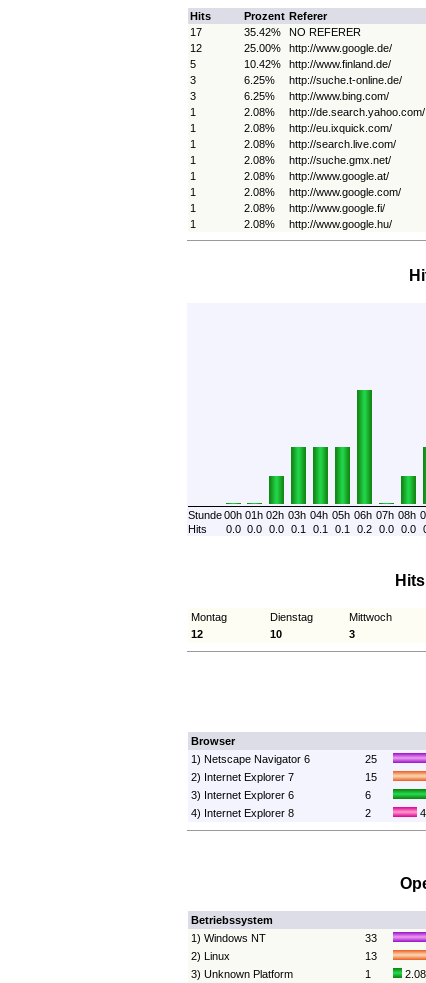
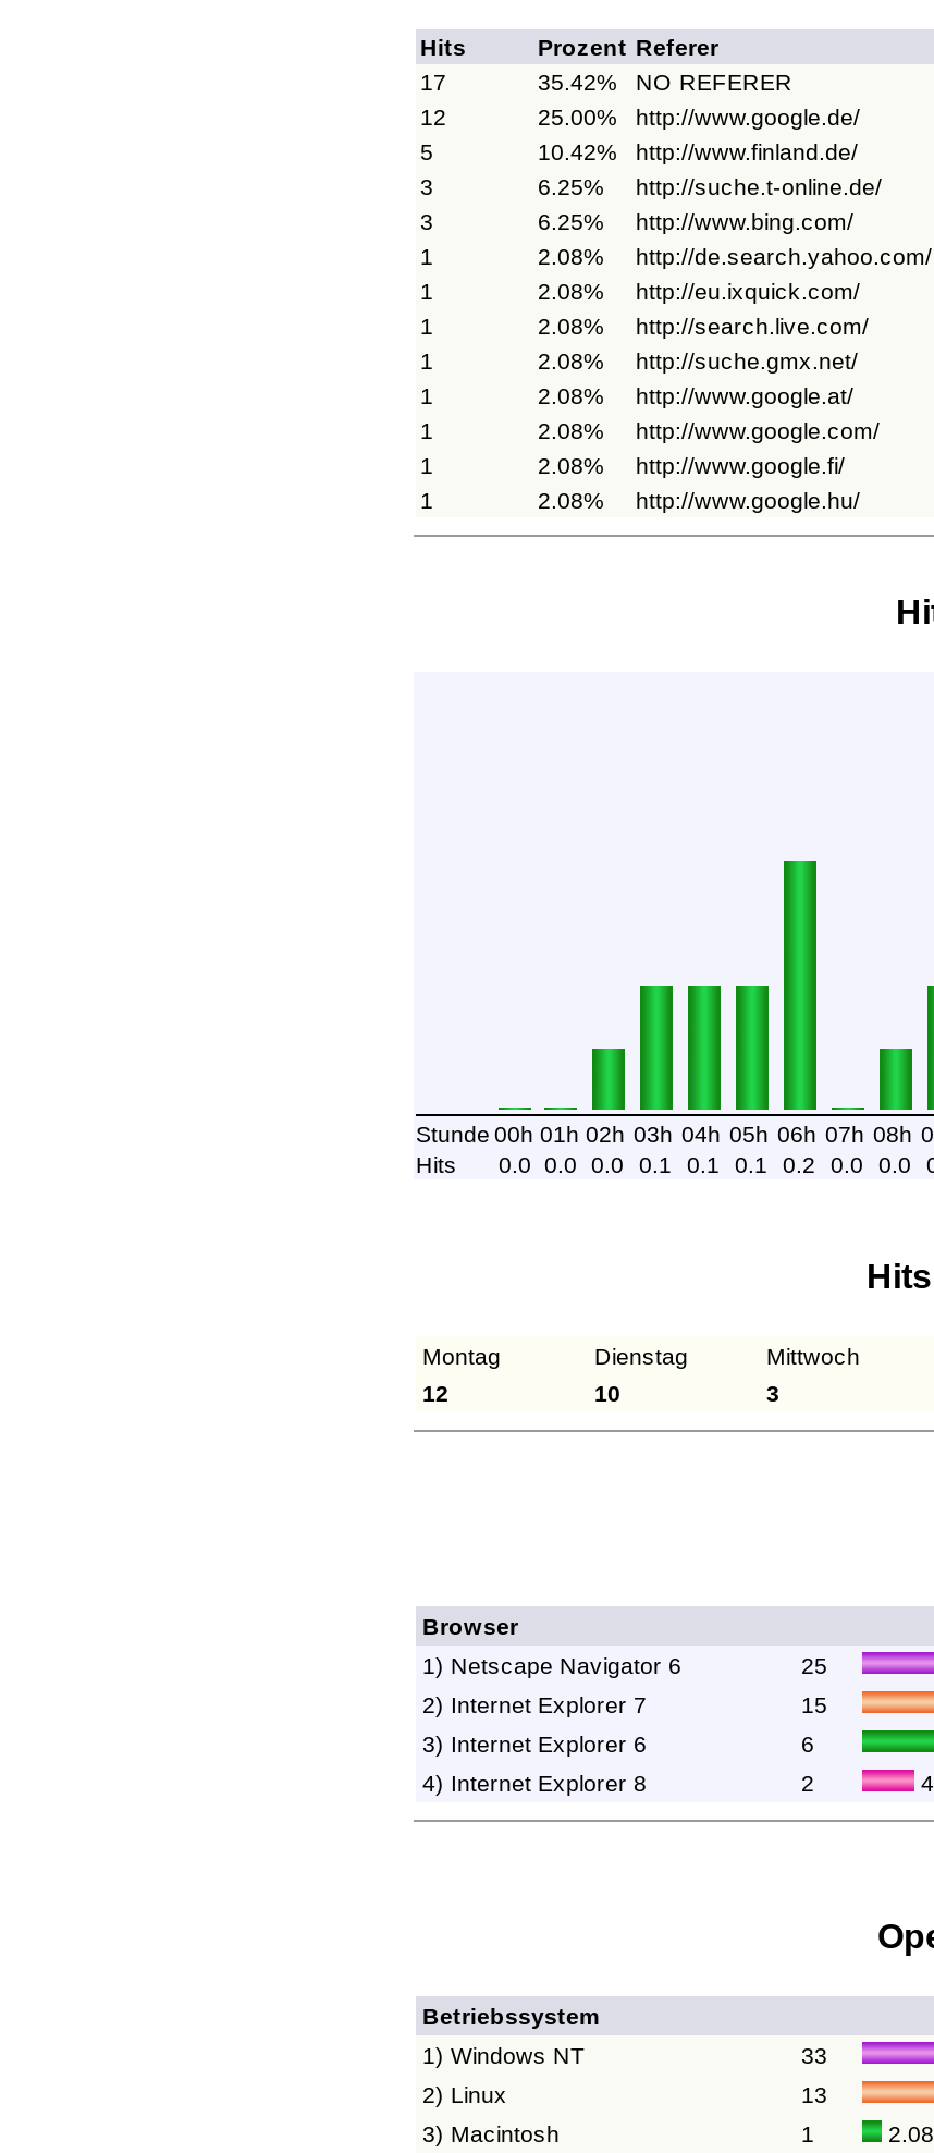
[191,968,293,980] 3) Unknown Platform -> [422,2120,560,2146] 3) Macintosh

